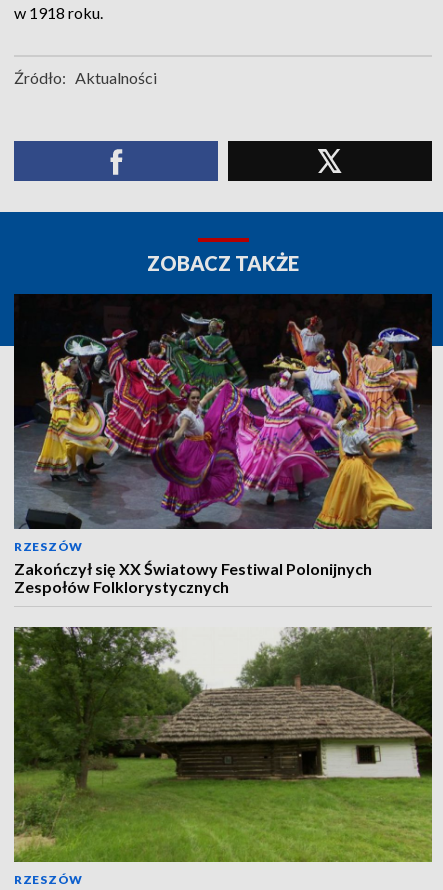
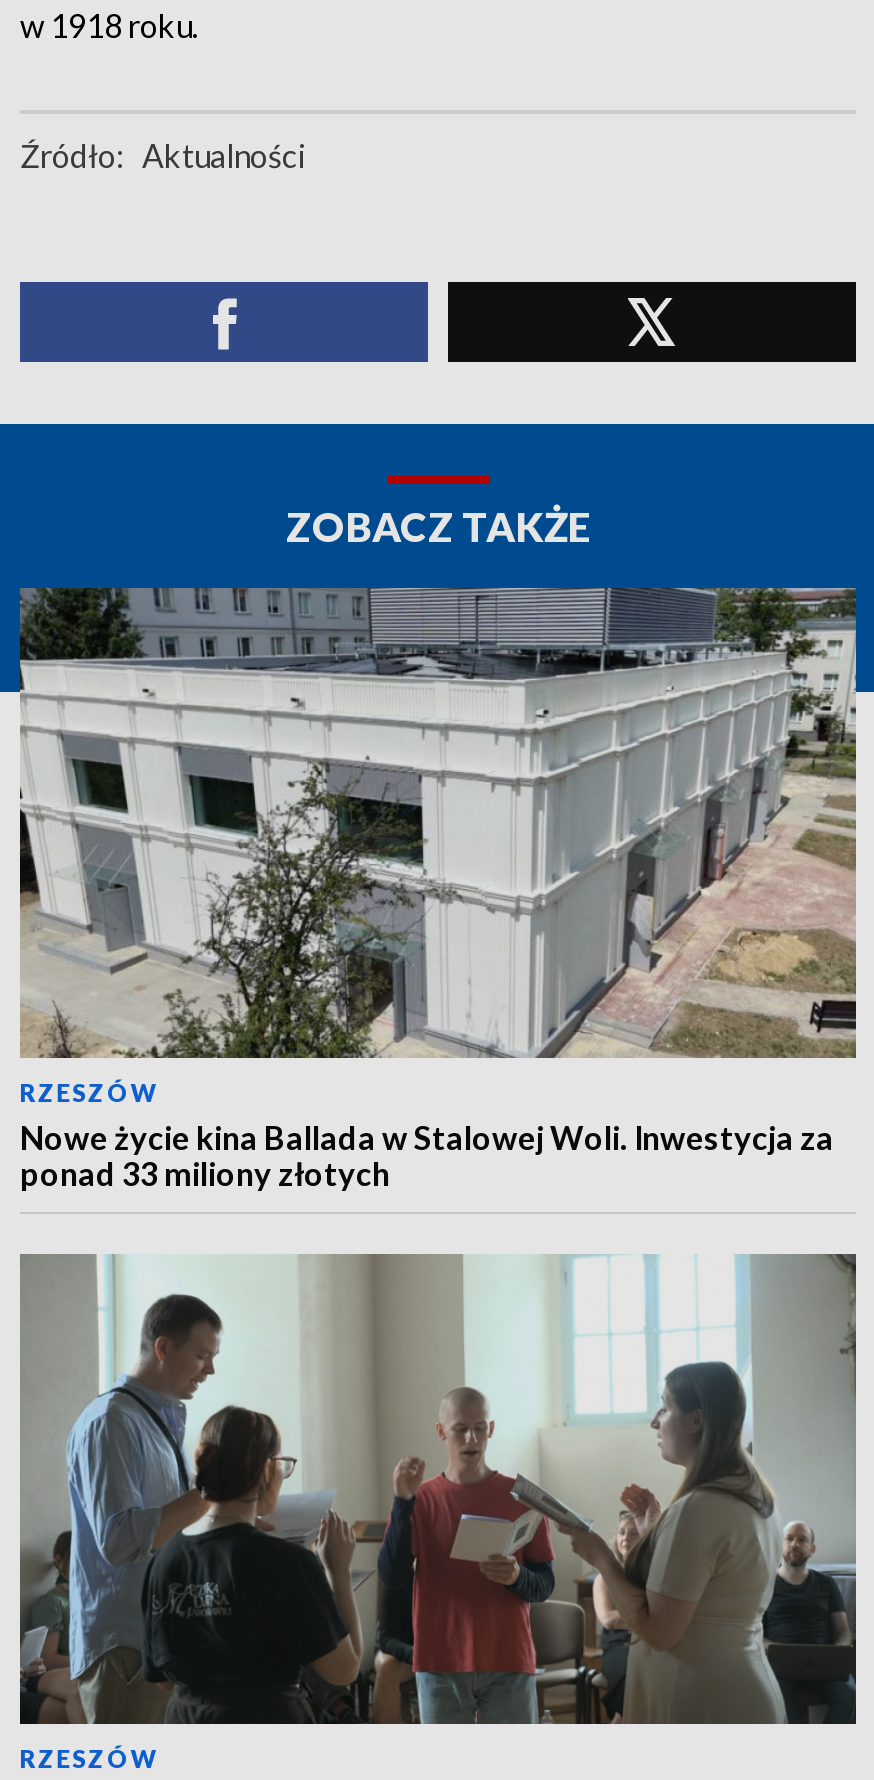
[13,293,433,596] [image] | Zakończył się XX Światowy Festiwal Polonijnych | Zespołów Folklorystycznych -> [18,586,858,1192] [image] | Nowe życie kina Ballada w Stalowej Woli. Inwestycja za | ponad 33 miliony złotych
[13,626,433,863] [image] -> [18,1252,858,1726] [image]

